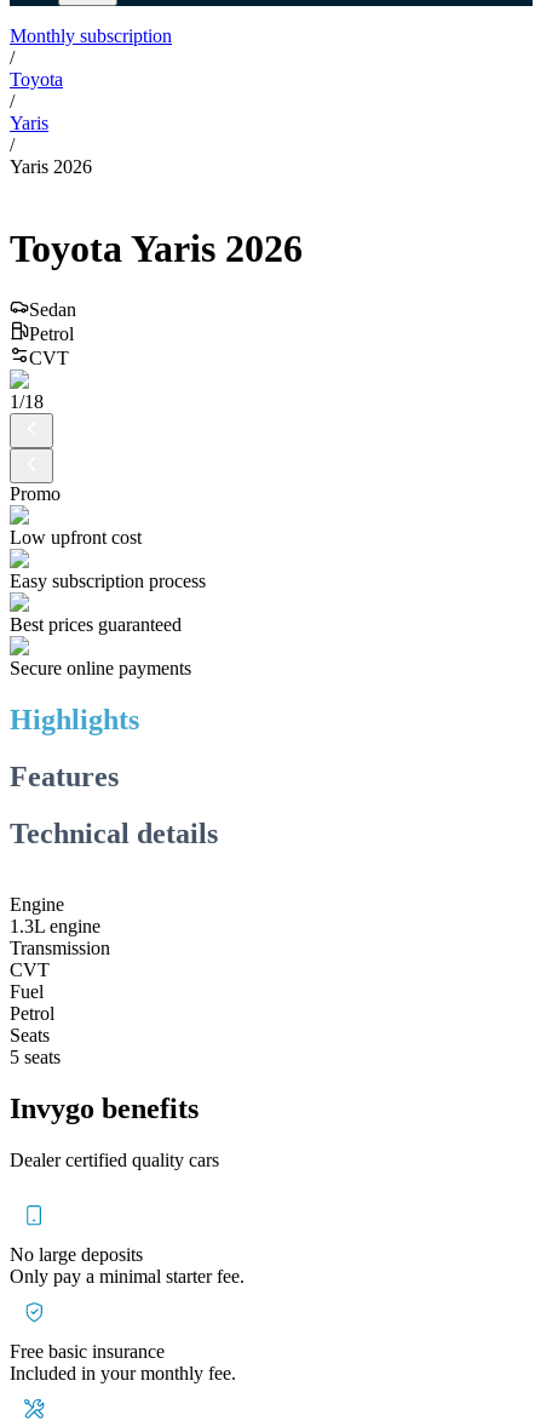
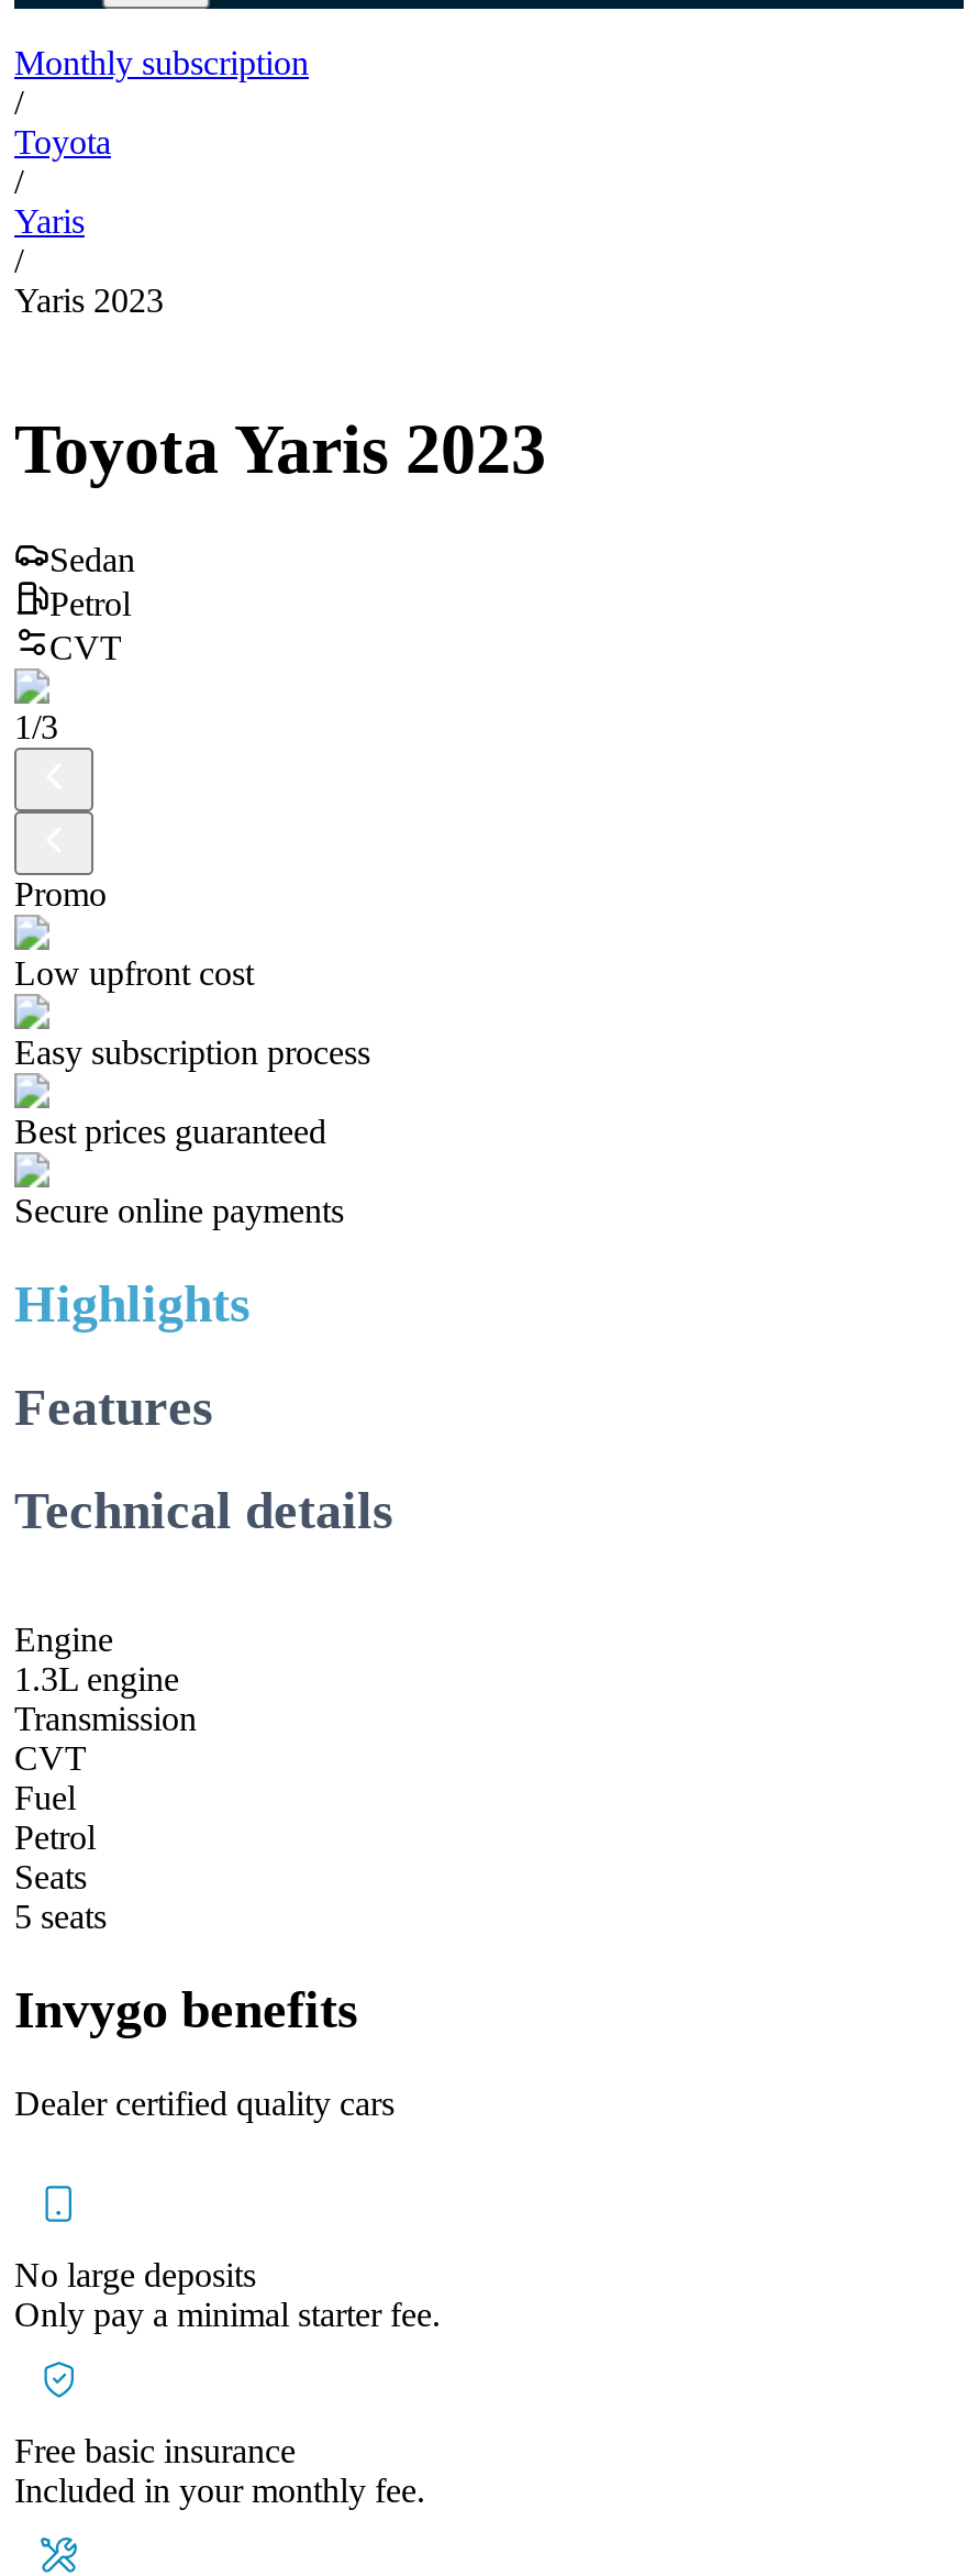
[10,157,92,177] Yaris 2026 -> [14,283,164,320] Yaris 2023
[10,226,303,270] Toyota Yaris 2026 -> [14,409,546,488] Toyota Yaris 2023
[10,392,44,412] 1 / 18 -> [14,709,58,746] 1 / 3

